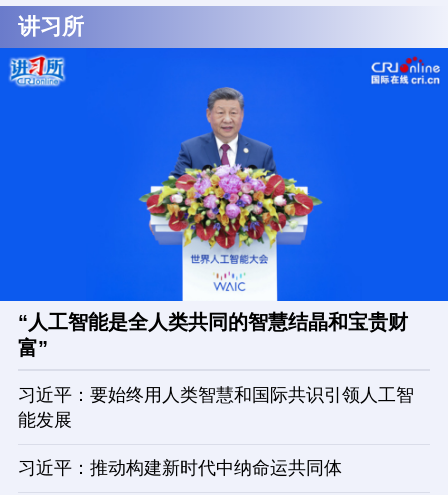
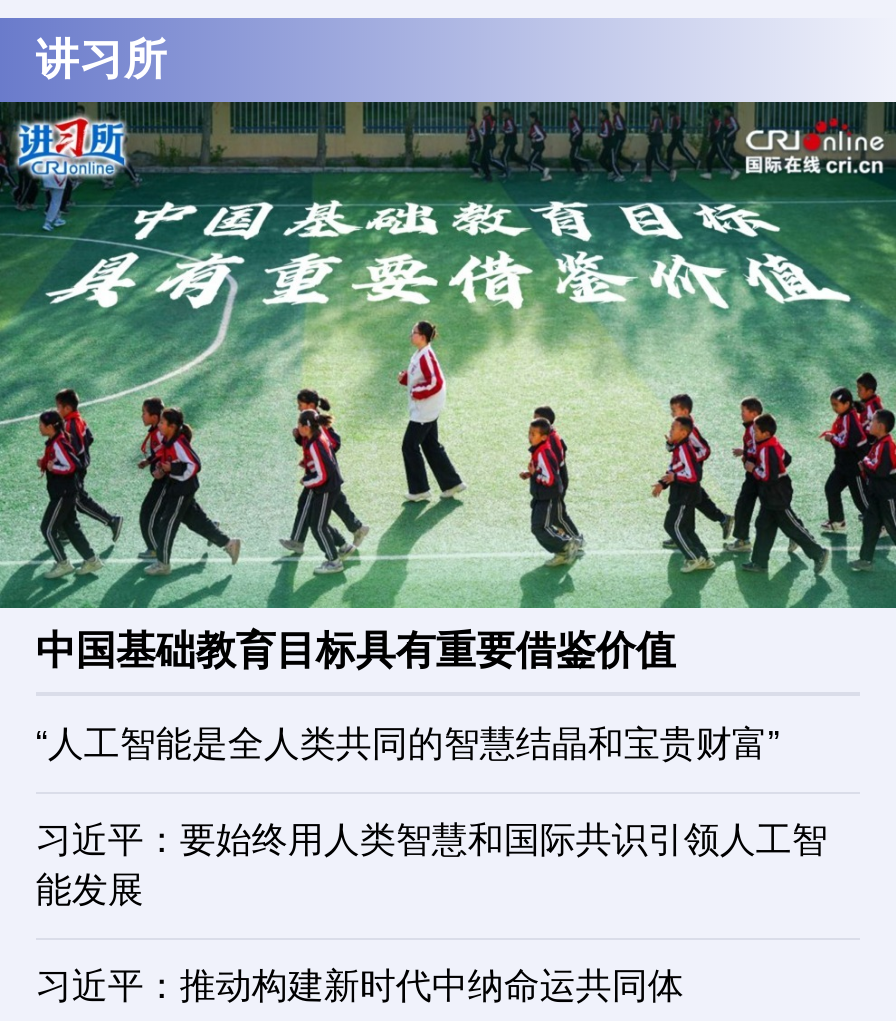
[3,47,445,359] [image] | “人工智能是全人类共同的智慧结晶和宝贵财 | 富” -> [6,100,890,763] [image] | 中国基础教育目标具有重要借鉴价值 | “人工智能是全人类共同的智慧结晶和宝贵财富”

